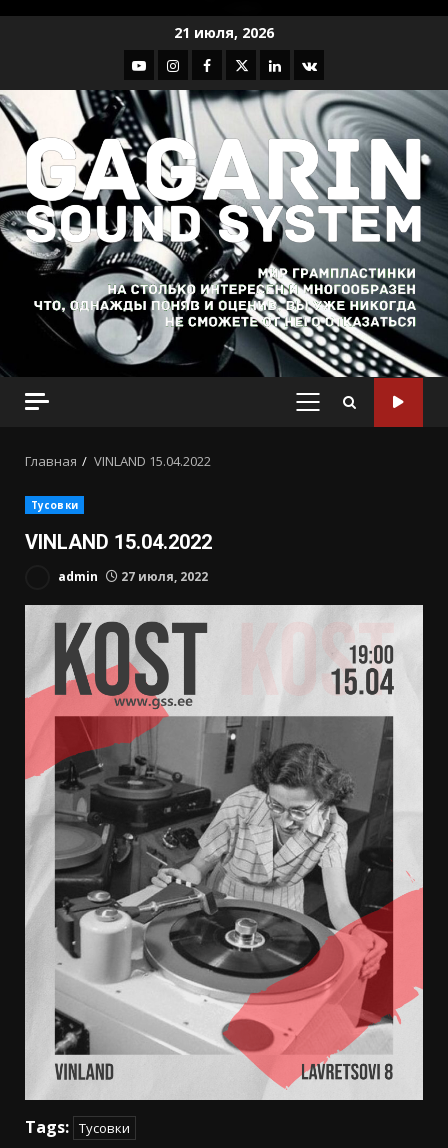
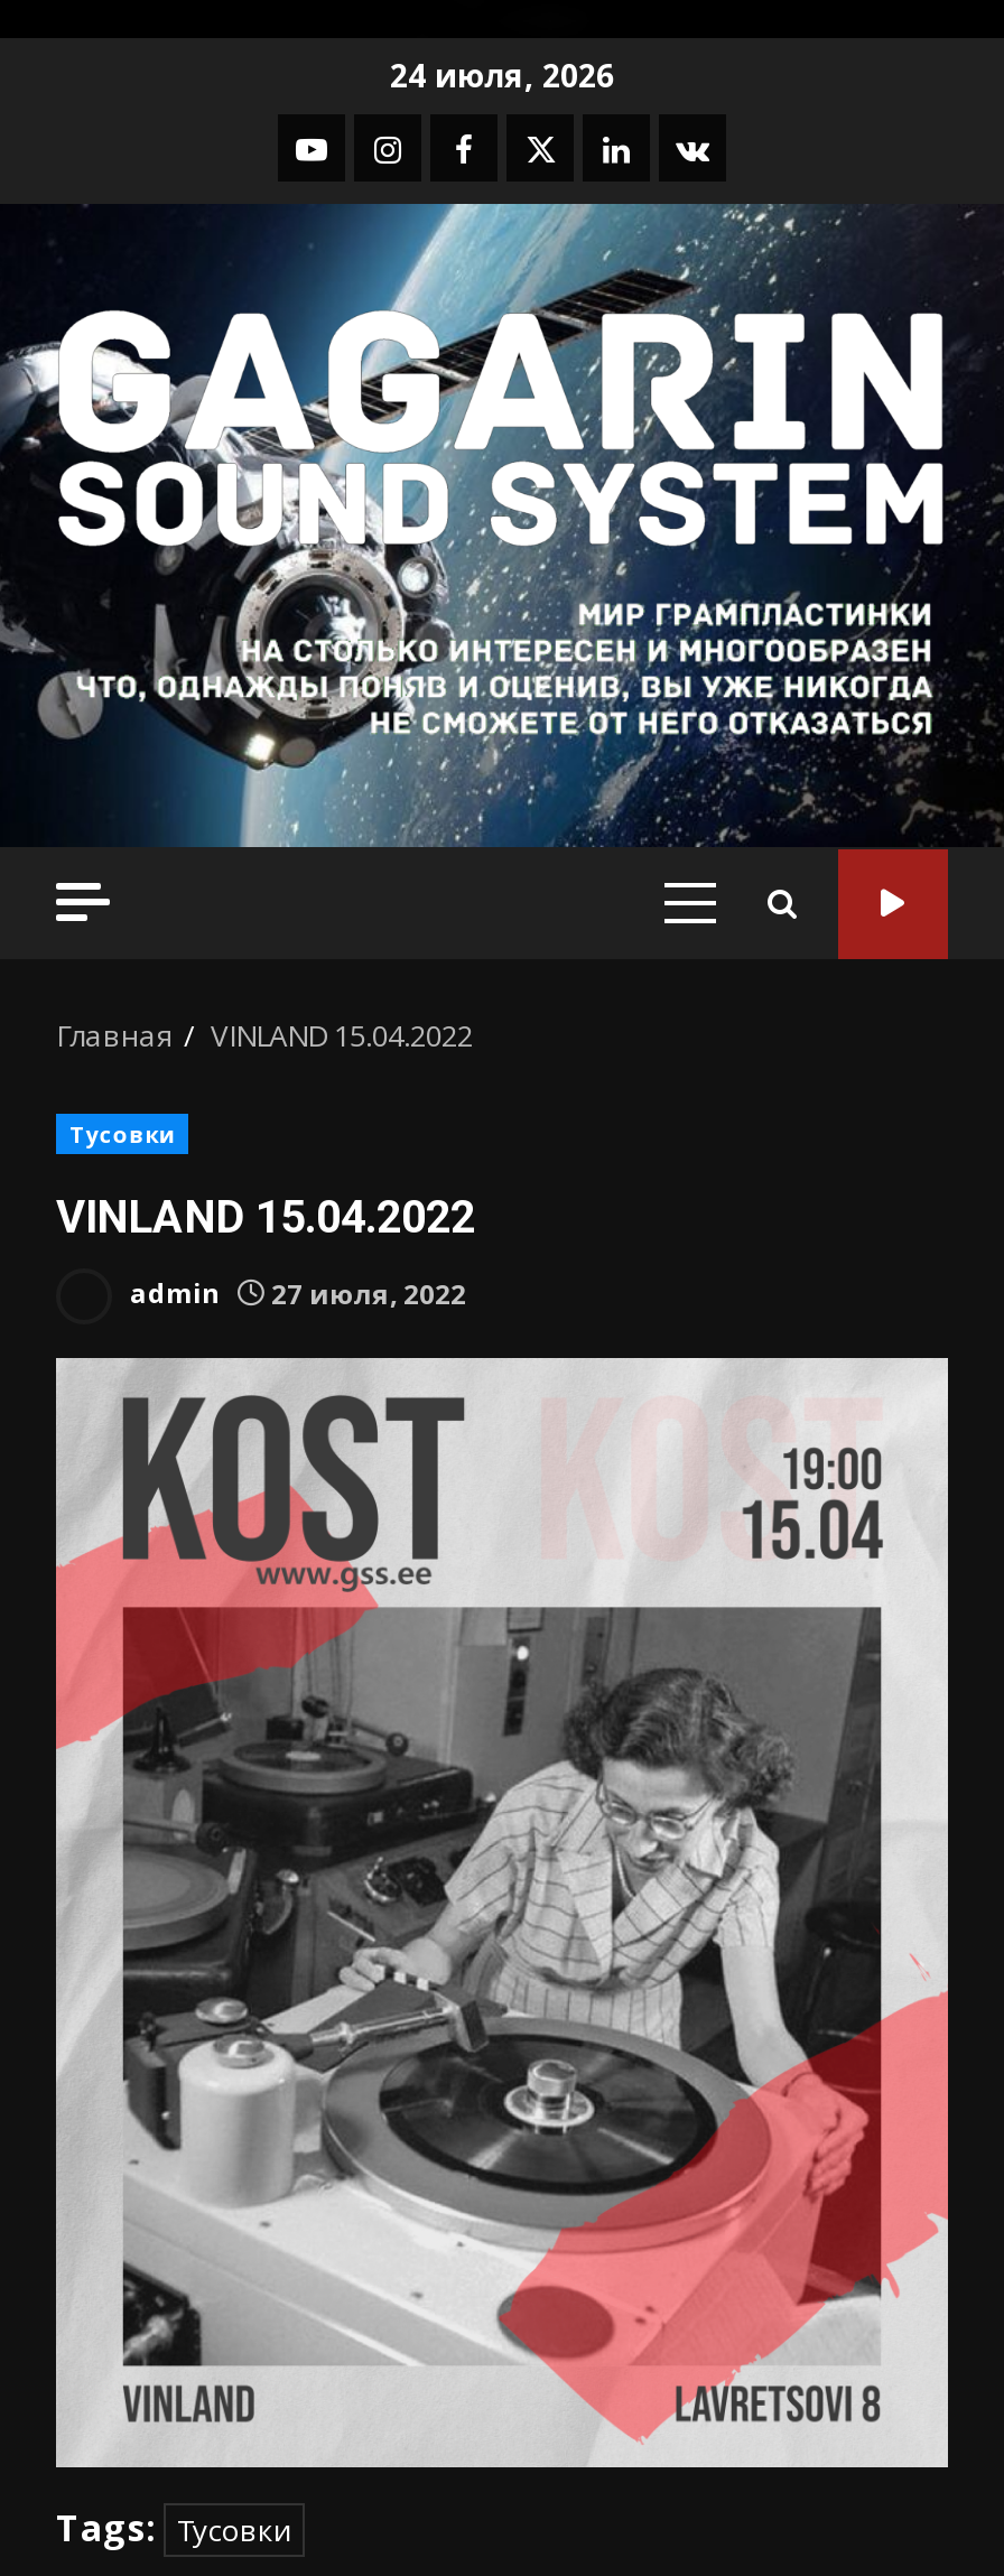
[174,23,274,42] 21 июля, 2026 -> [390,54,614,96] 24 июля, 2026
[3,89,445,378] [image] -> [7,202,997,849] [image]

